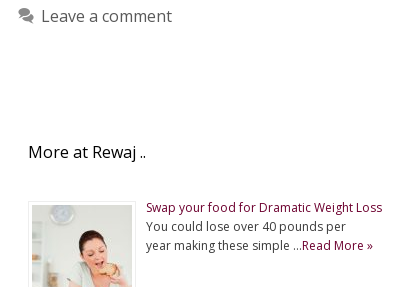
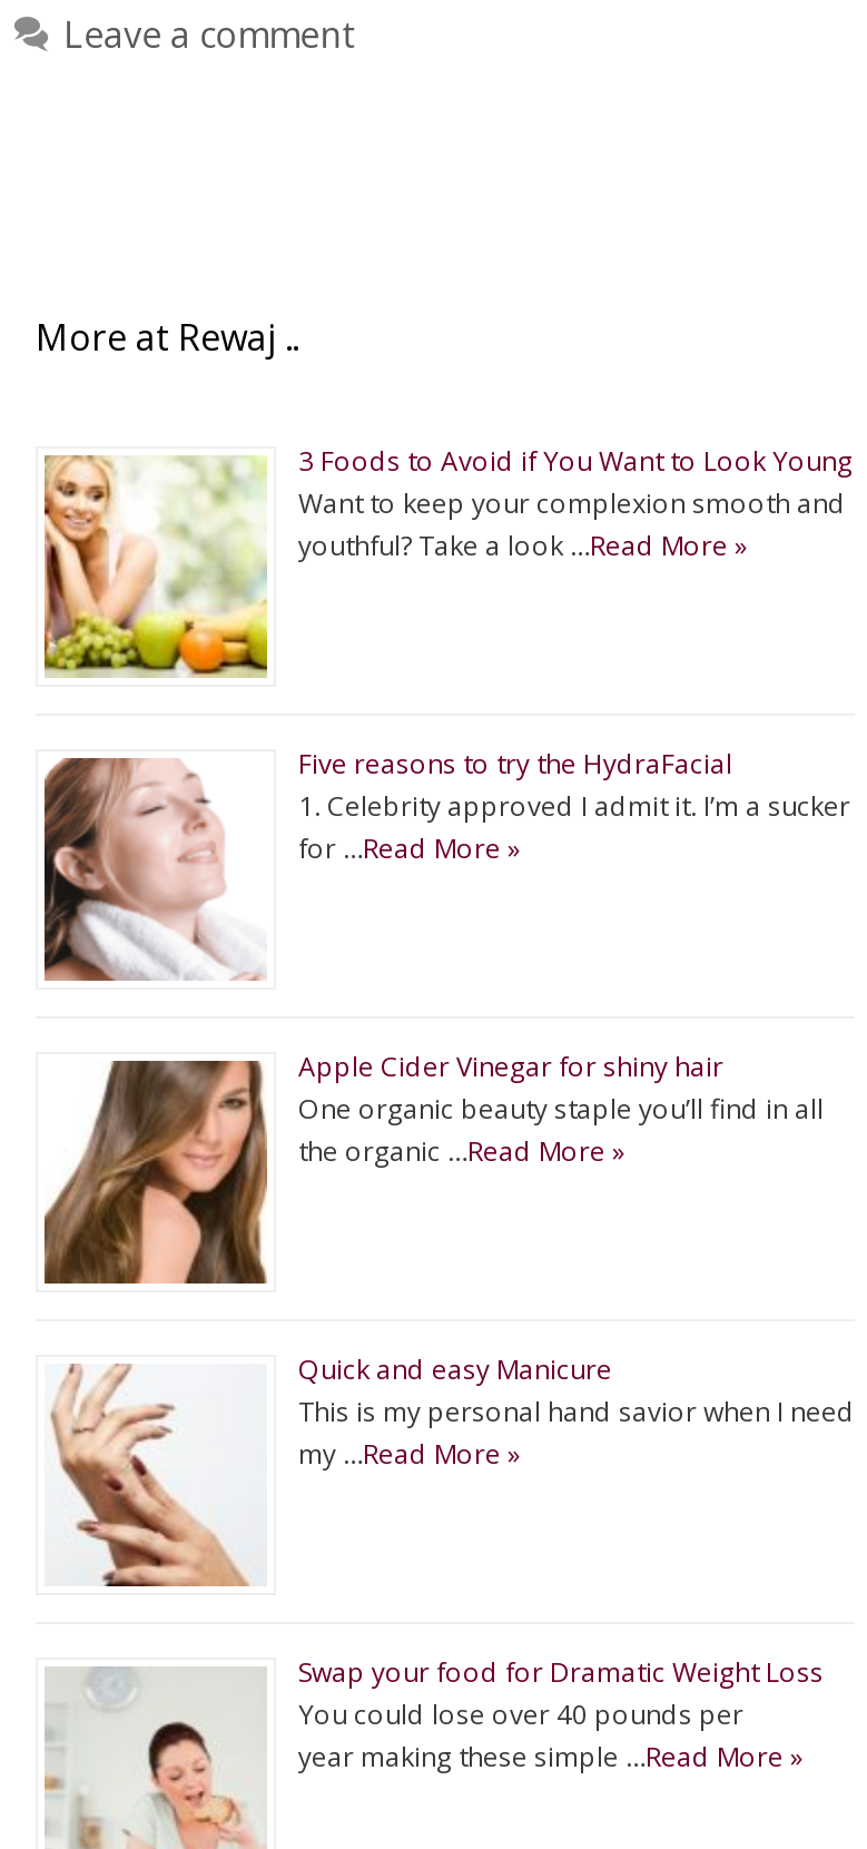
none -> [42,441,853,680] [image] | 3 Foods to Avoid if You Want to Look Young | Want to keep your complexion smooth and | youthful? Take a look …Read More »
none -> [42,744,850,983] [image] | Five reasons to try the HydraFacial | 1. Celebrity approved I admit it. I’m a sucker | for …Read More »
none -> [42,1047,824,1286] [image] | Apple Cider Vinegar for shiny hair | One organic beauty staple you’ll find in all | the organic …Read More »
none -> [49,1350,855,1589] [image] | Quick and easy Manicure | This is my personal hand savior when I need | my …Read More »

